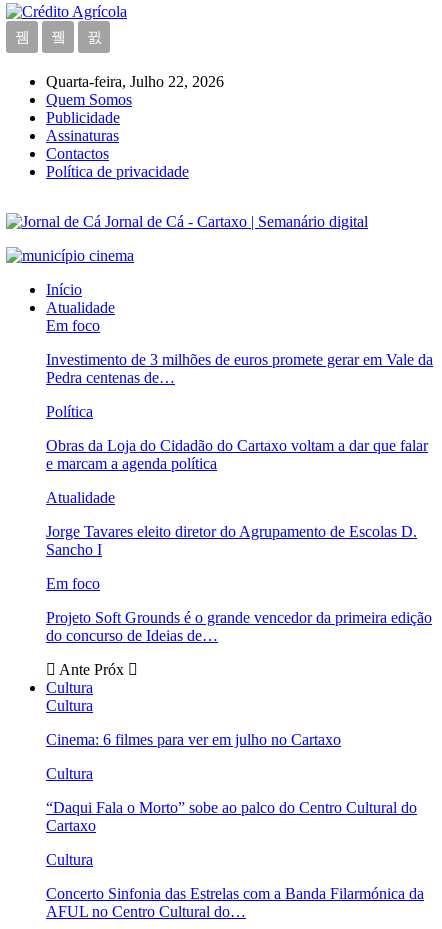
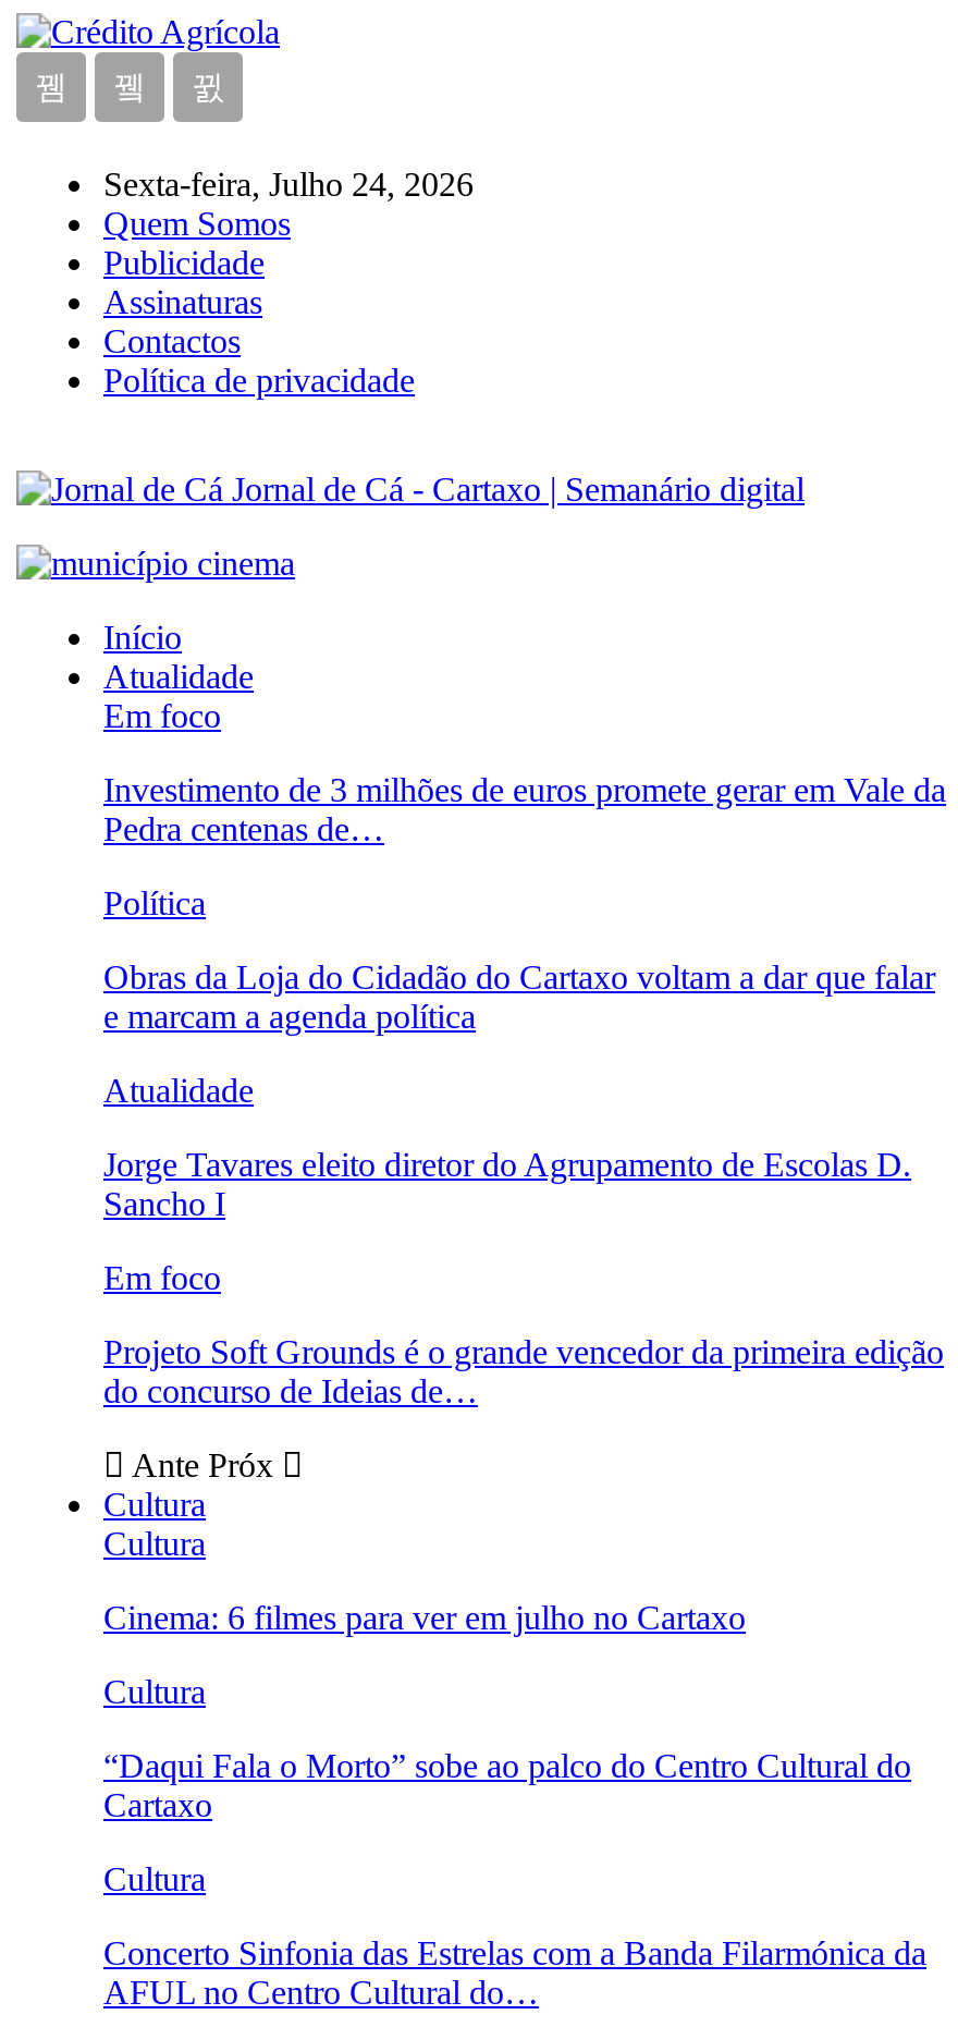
[46,73,224,90] Quarta-feira, Julho 22, 2026 -> [103,166,474,203] Sexta-feira, Julho 24, 2026

